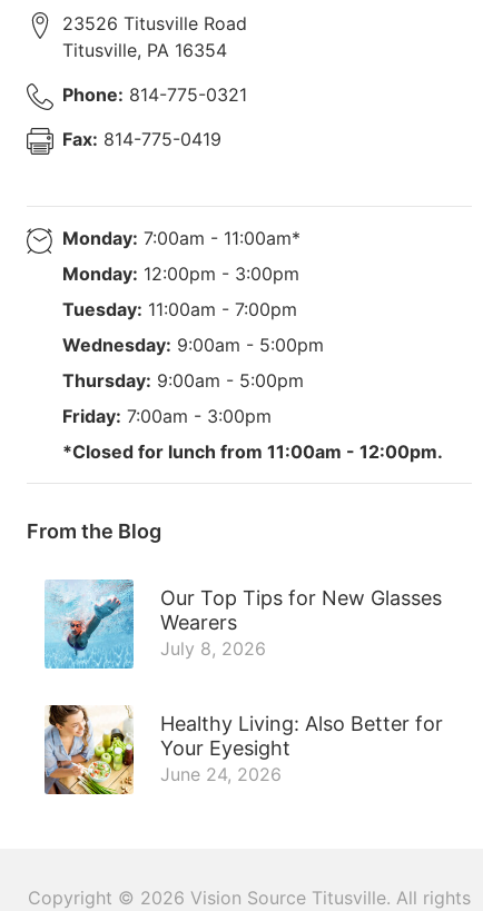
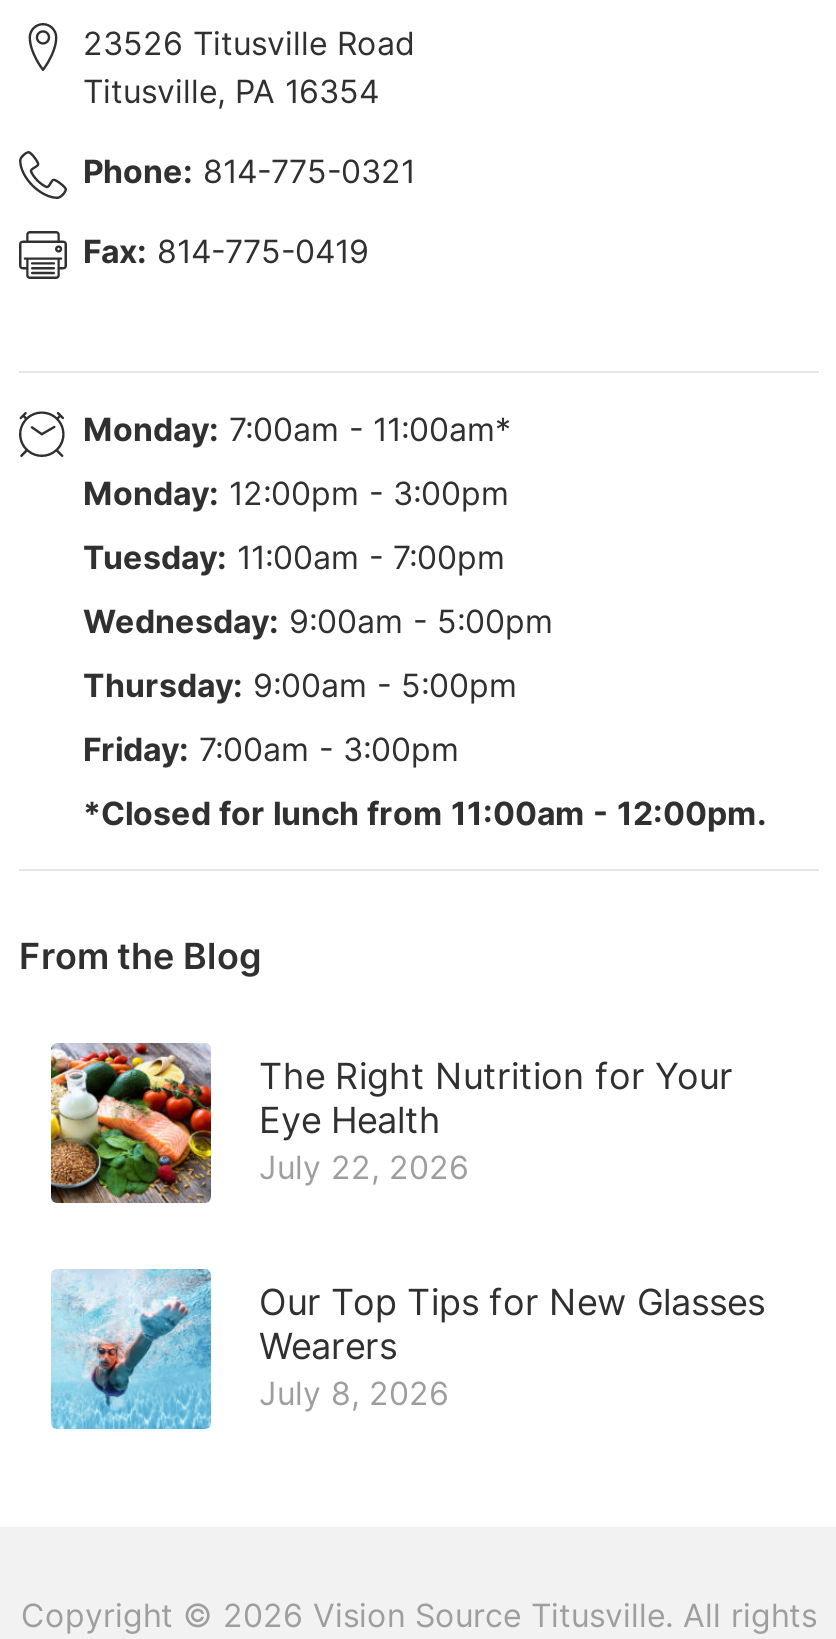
none -> [49,1041,733,1205] [image] | The Right Nutrition for Your | Eye Health | July 22, 2026
moved [43,578,442,670] -> [49,1267,765,1431]: [image] | Our Top Tips for New Glasses | Wearers | July 8, 2026
[43,704,443,795] [image] | Healthy Living: Also Better for | Your Eyesight | June 24, 2026 -> none

